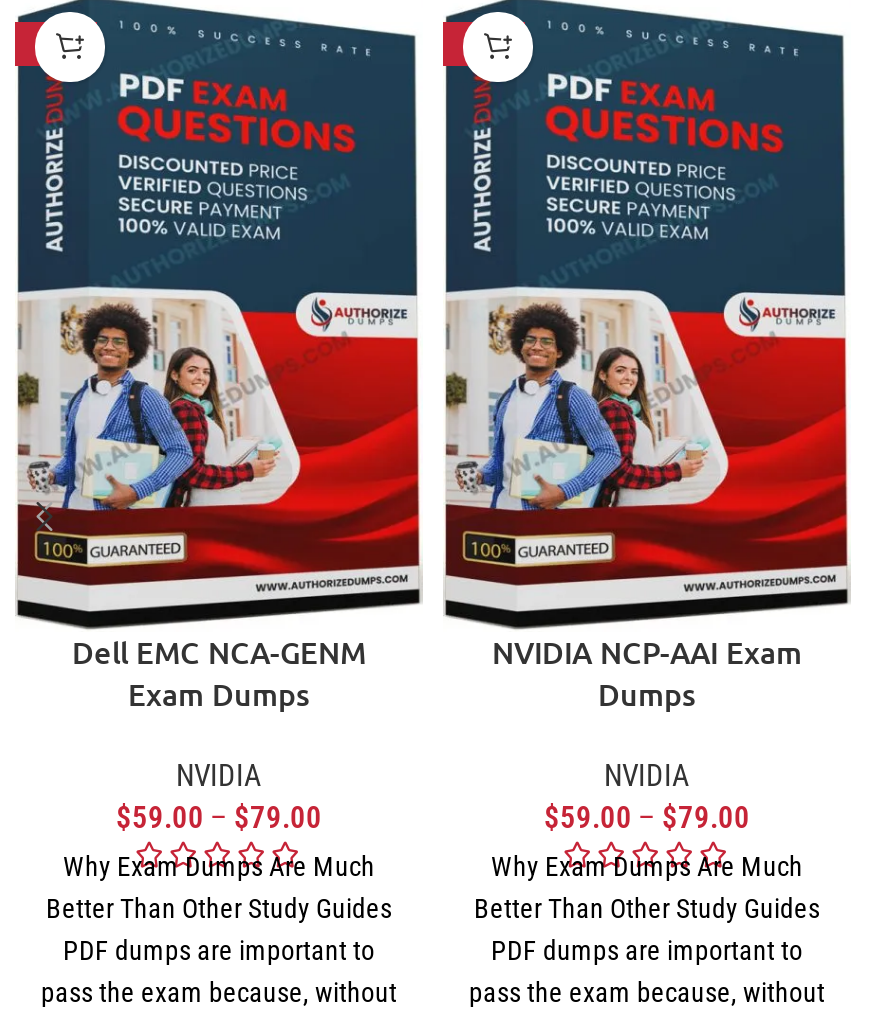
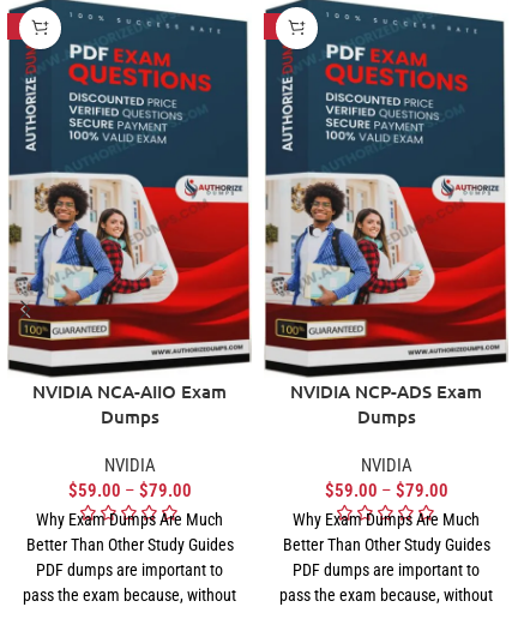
[72,633,366,715] Dell EMC NCA-GENM | Exam Dumps -> [32,380,227,429] NVIDIA NCA-AIIO Exam | Dumps
[492,633,802,673] NVIDIA NCP-AAI Exam -> [290,380,482,404] NVIDIA NCP-ADS Exam

